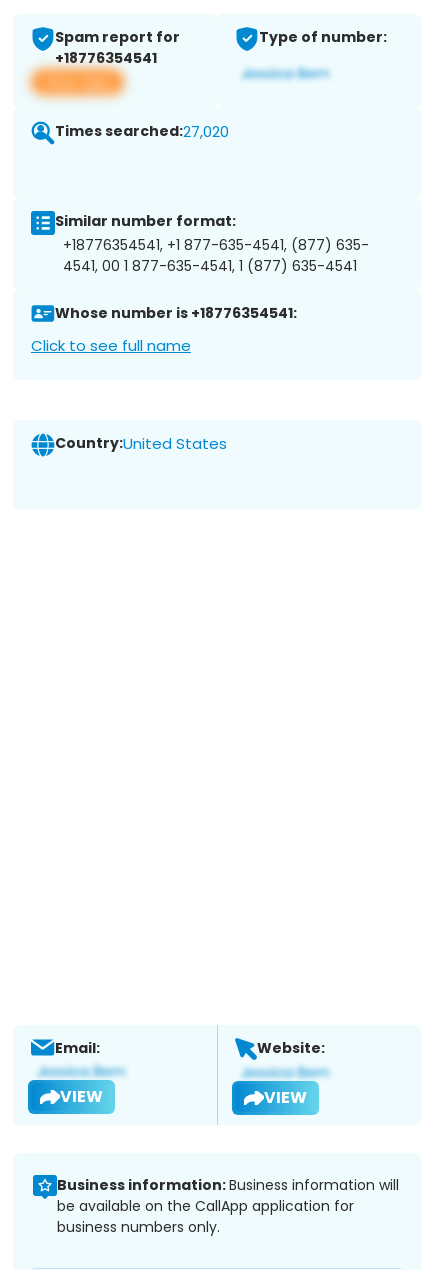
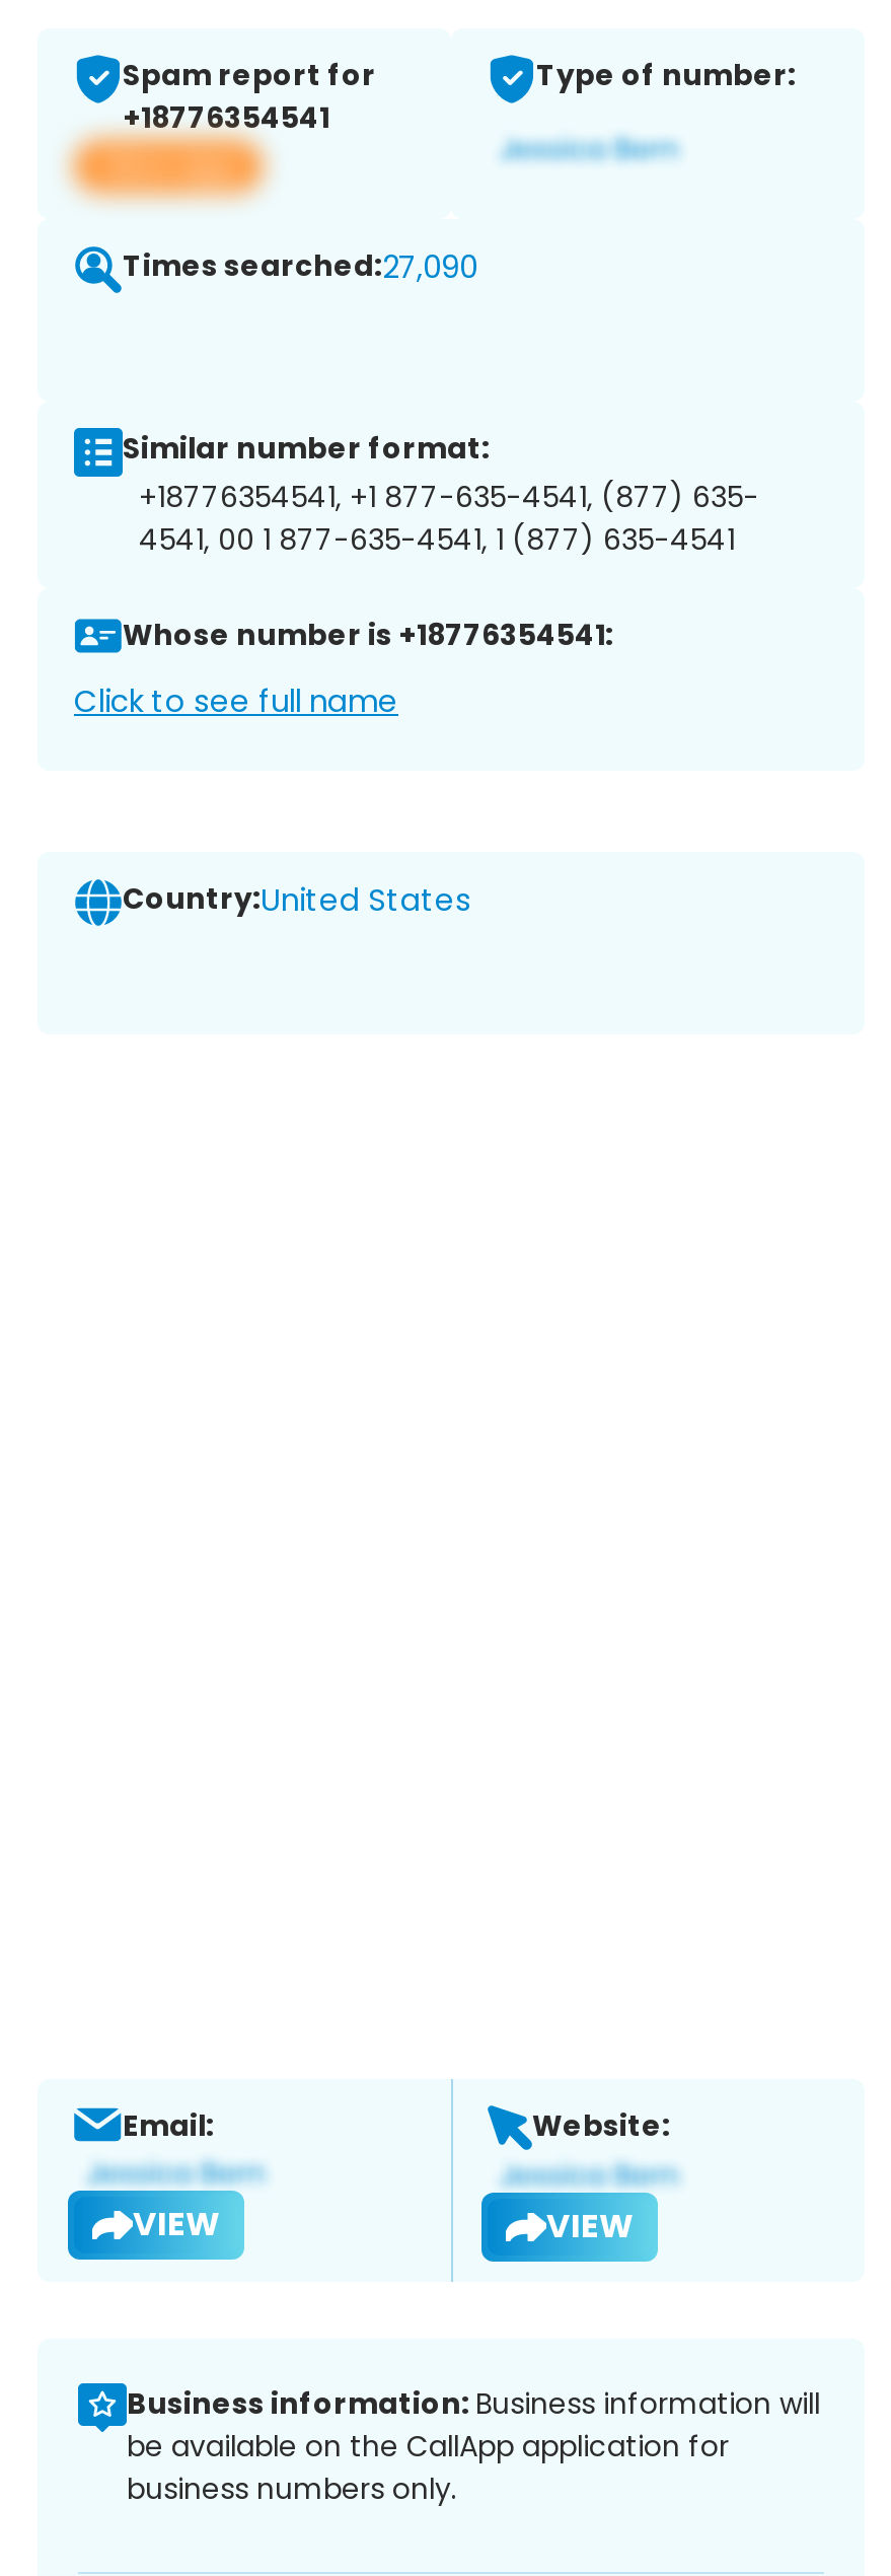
[55,121,229,142] Times searched:27,020 -> [123,246,477,288] Times searched:27,090

